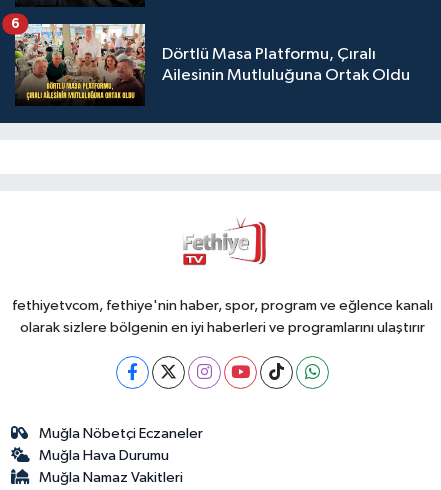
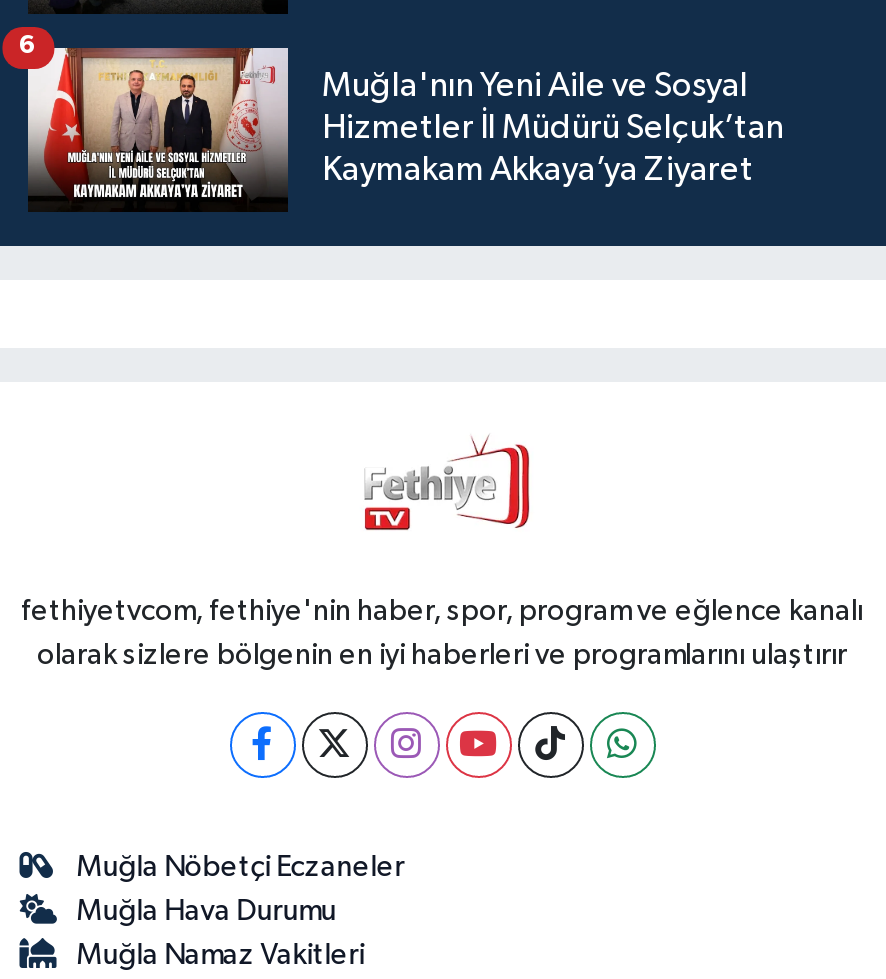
[14,23,410,101] [image] | Dörtlü Masa Platformu, Çıralı | Ailesinin Mutluluğuna Ortak Oldu -> [26,46,784,200] [image] | Muğla'nın Yeni Aile ve Sosyal | Hizmetler İl Müdürü Selçuk’tan | Kaymakam Akkaya’ya Ziyaret

